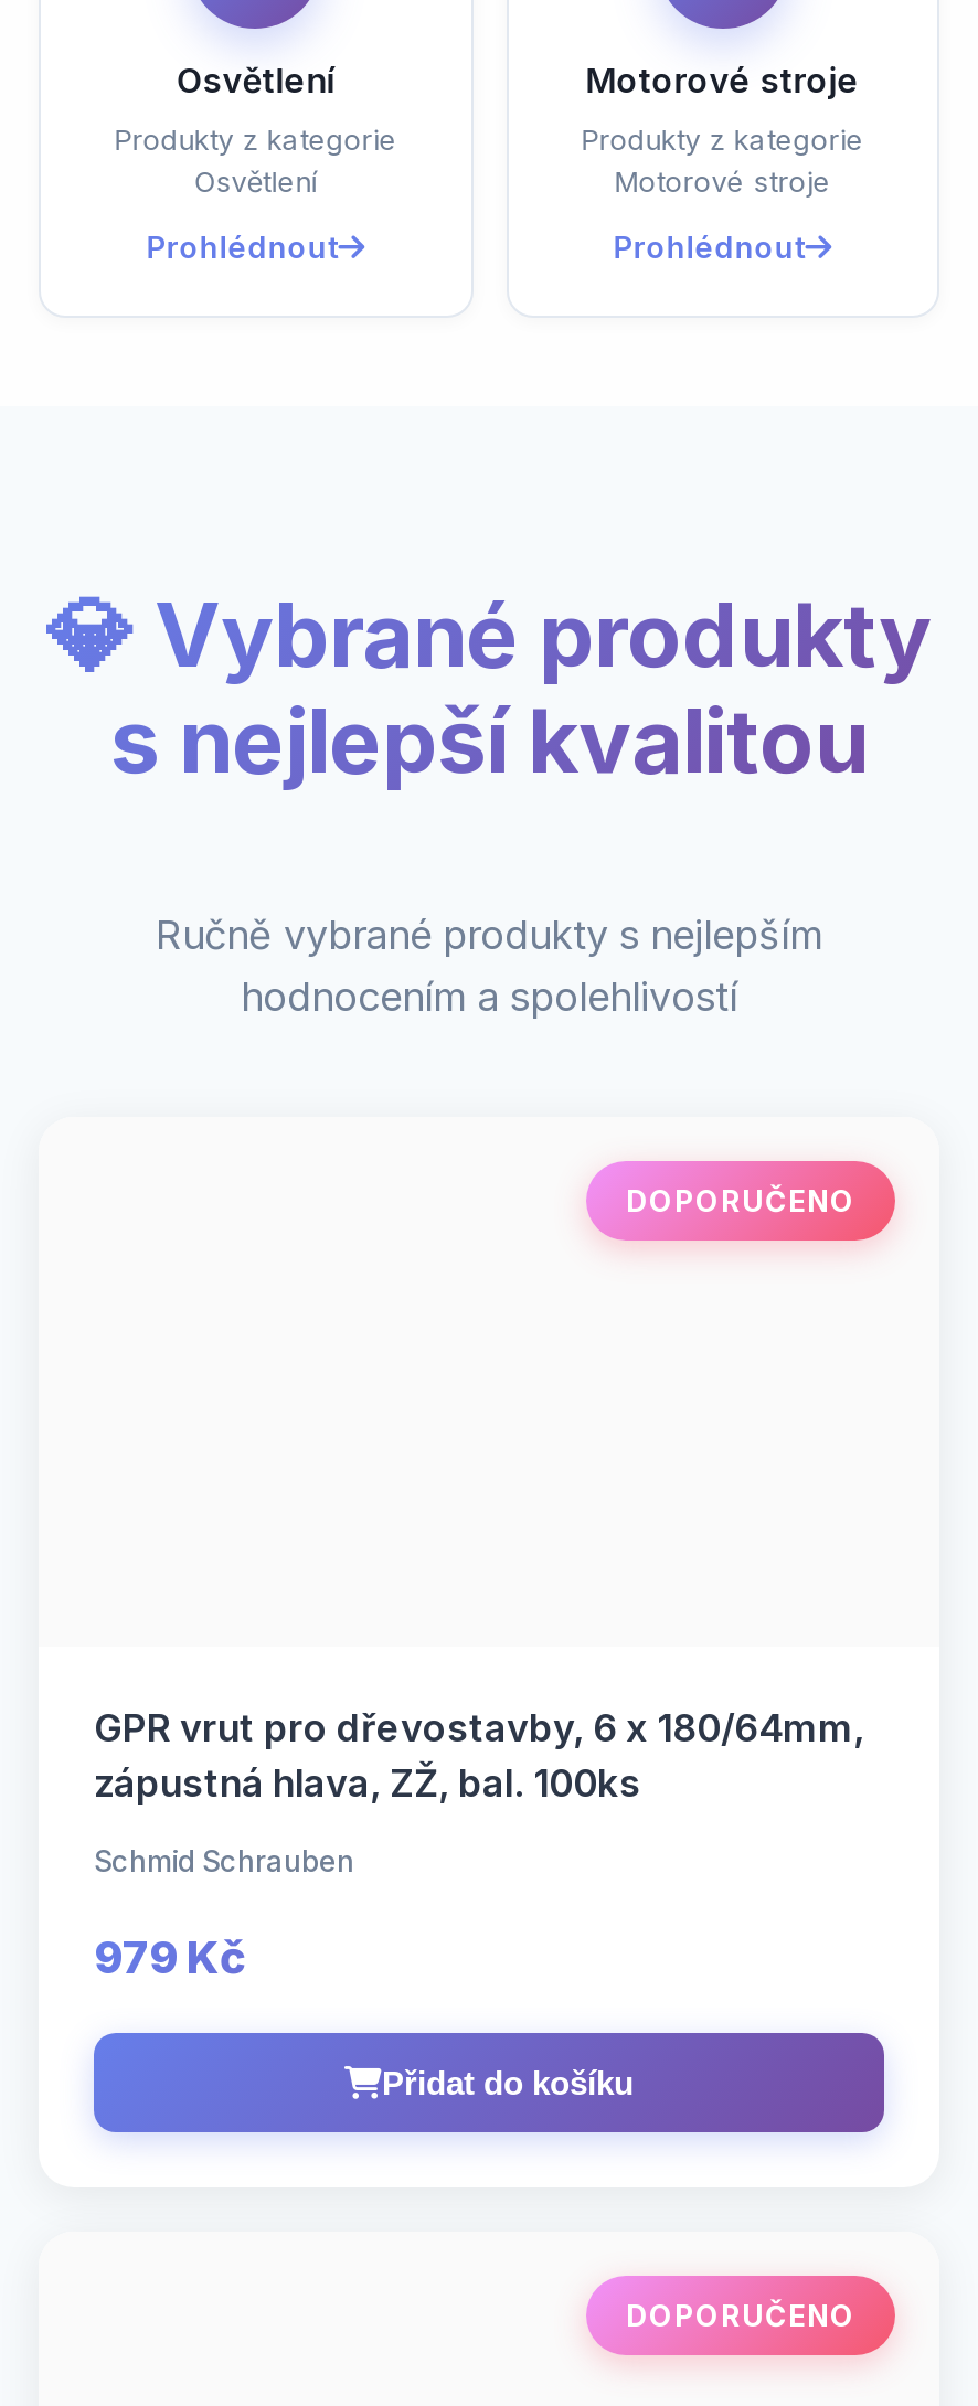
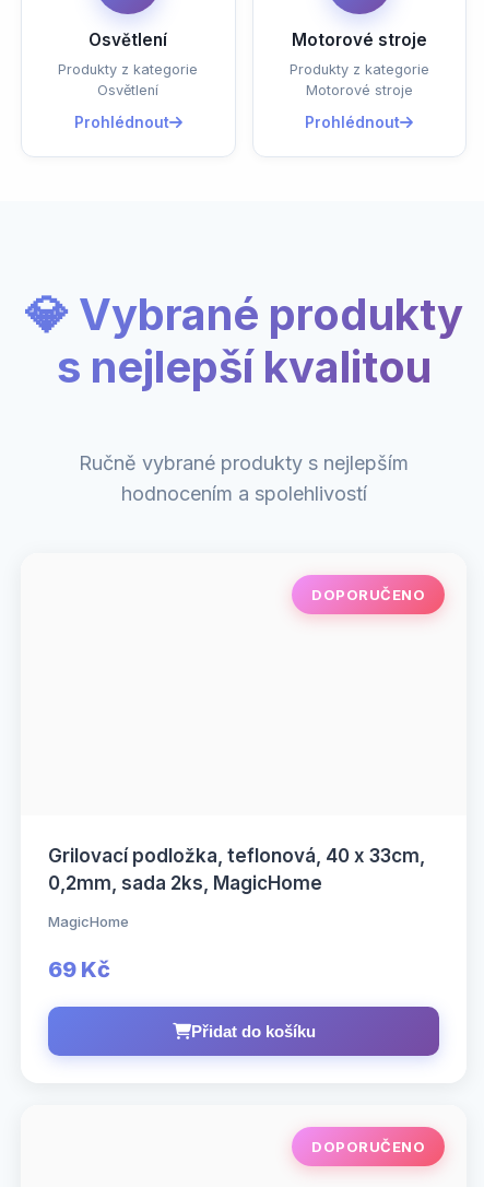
[94,1706,864,1806] GPR vrut pro dřevostavby, 6 x 180/64mm, | zápustná hlava, ZŽ, bal. 100ks -> [48,845,425,894] Grilovací podložka, teflonová, 40 x 33cm, | 0,2mm, sada 2ks, MagicHome
[94,1843,354,1878] Schmid Schrauben -> [48,913,129,930] MagicHome
[94,1931,246,1984] 979 Kč -> [48,956,110,983] 69 Kč

